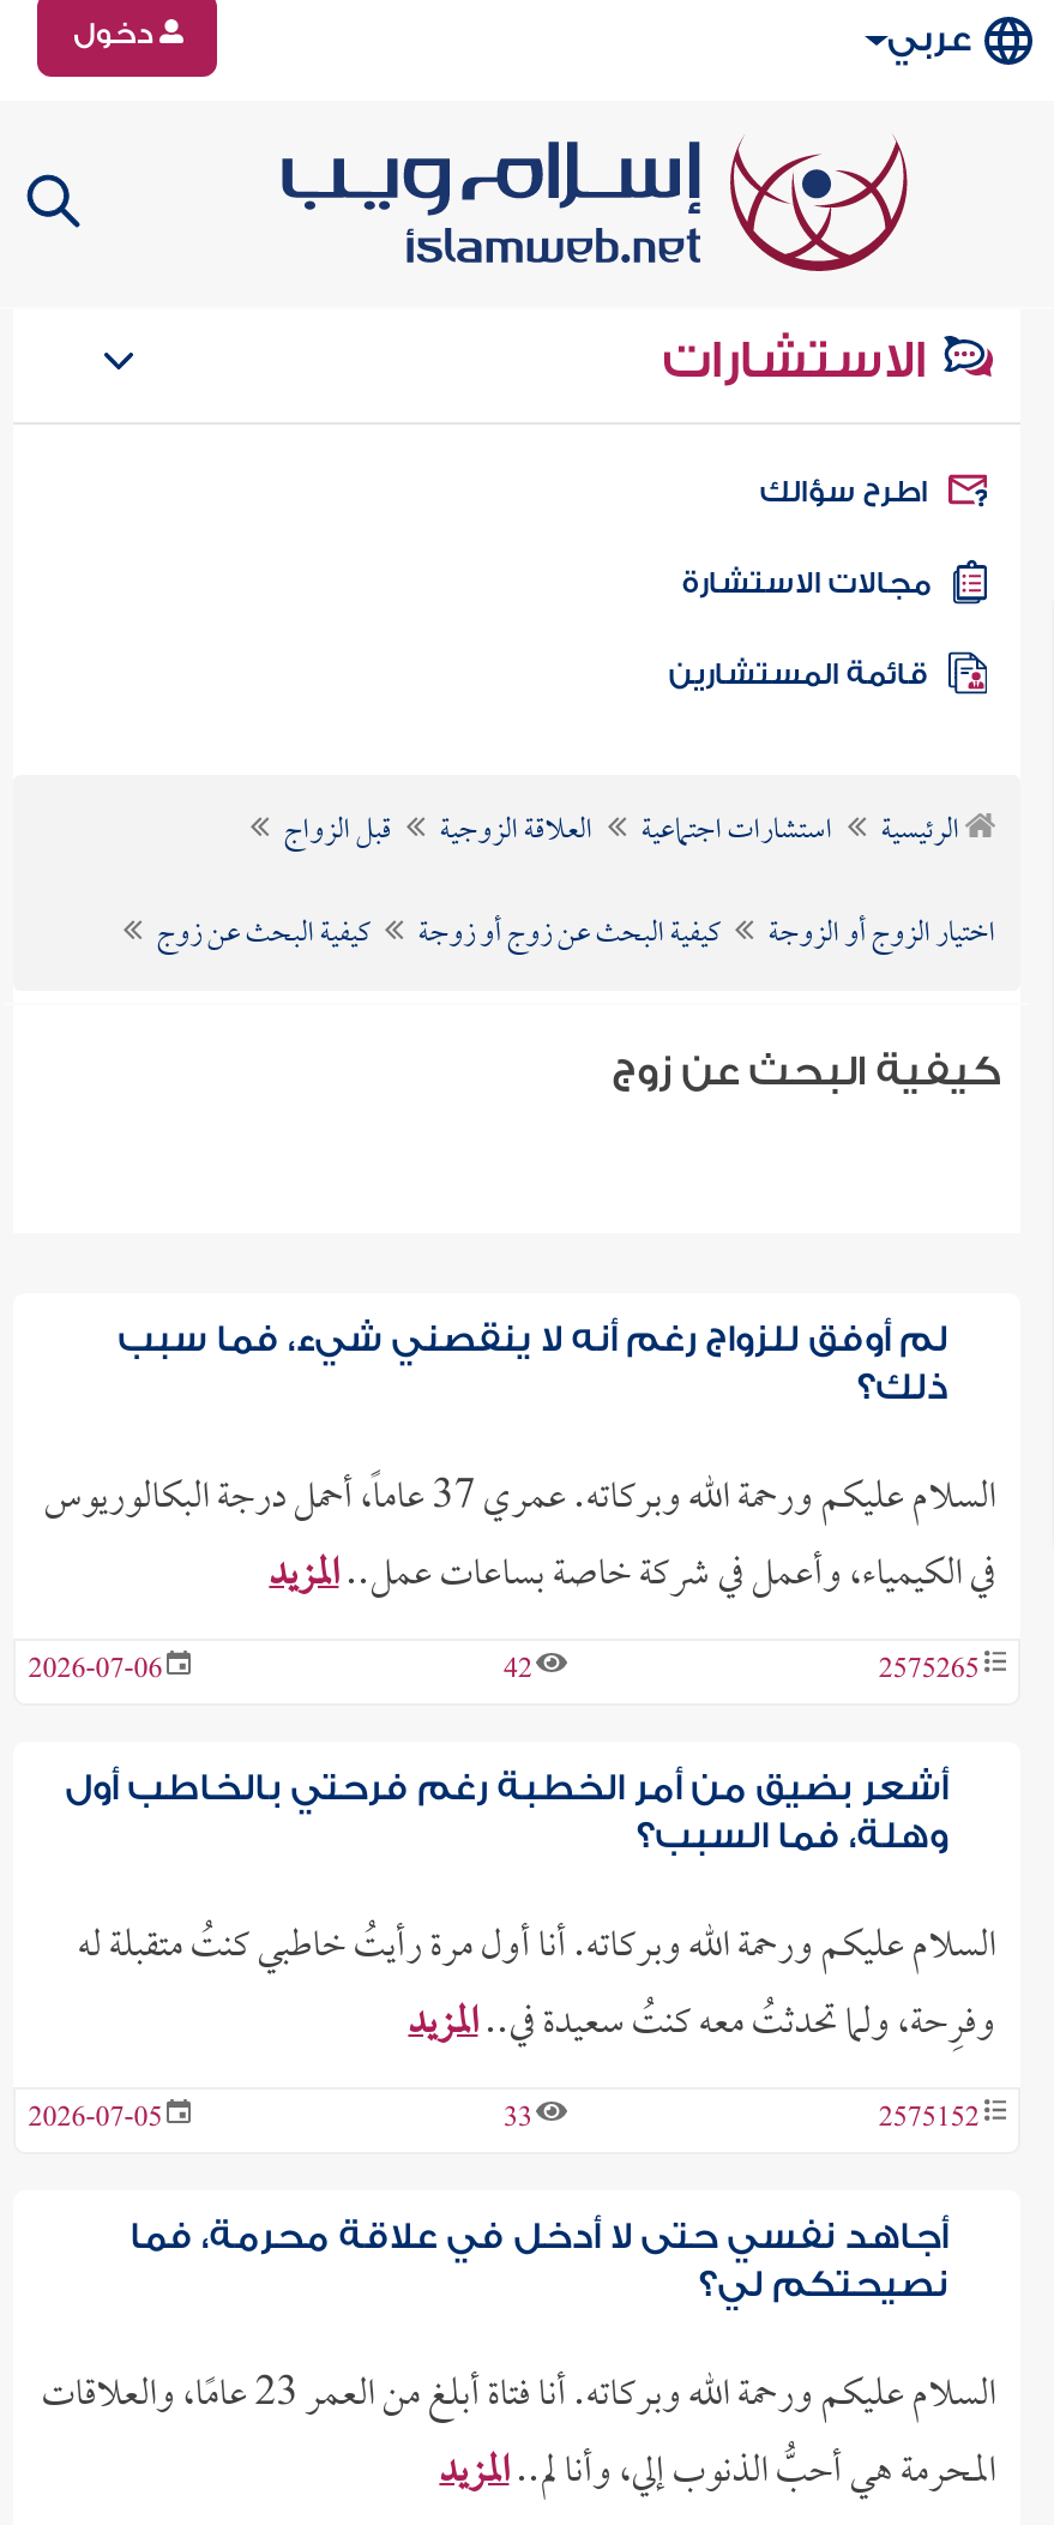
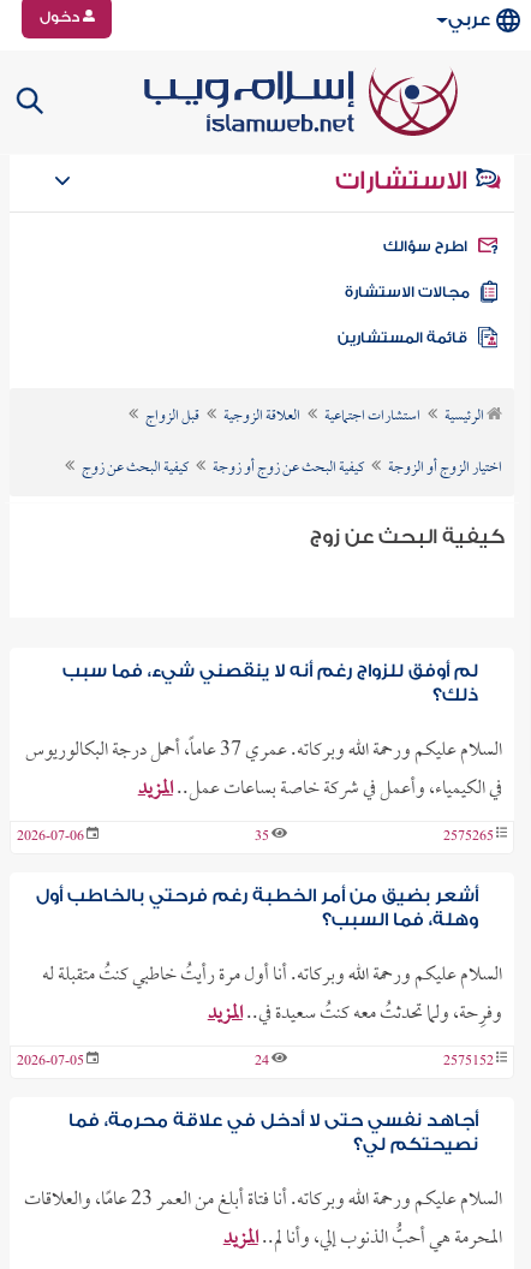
[504,1646,532,1699] 42 -> [255,825,270,851] 35
[504,2095,532,2148] 33 -> [255,1049,270,1076] 24

